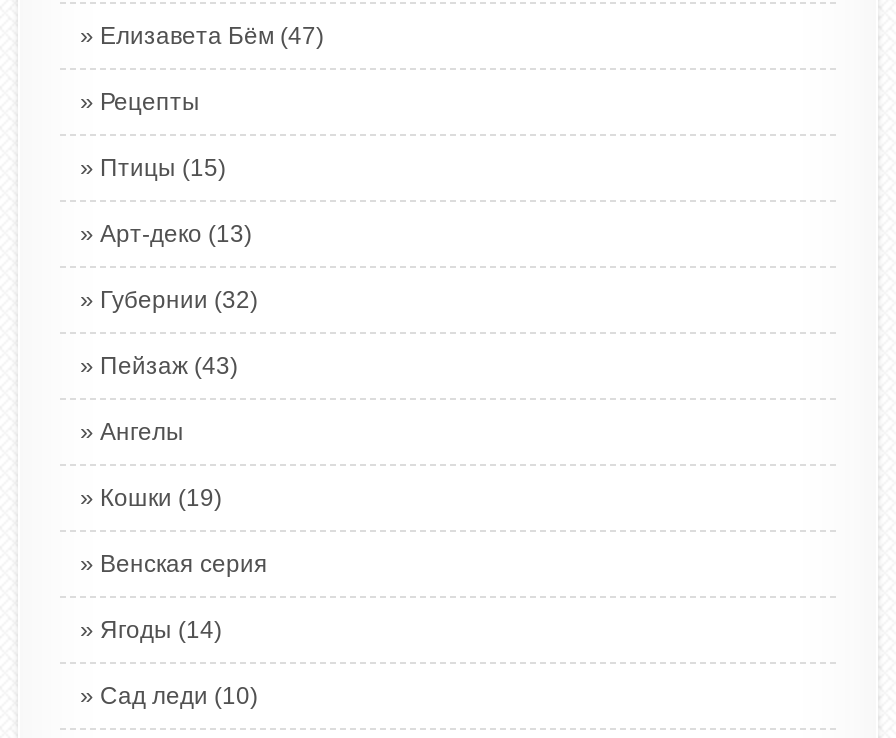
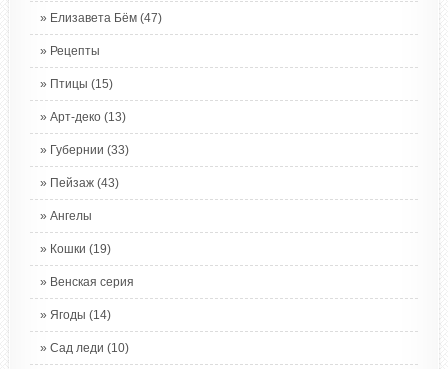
[100,286,258,314] Губернии (32) -> [50,143,129,157] Губернии (33)

